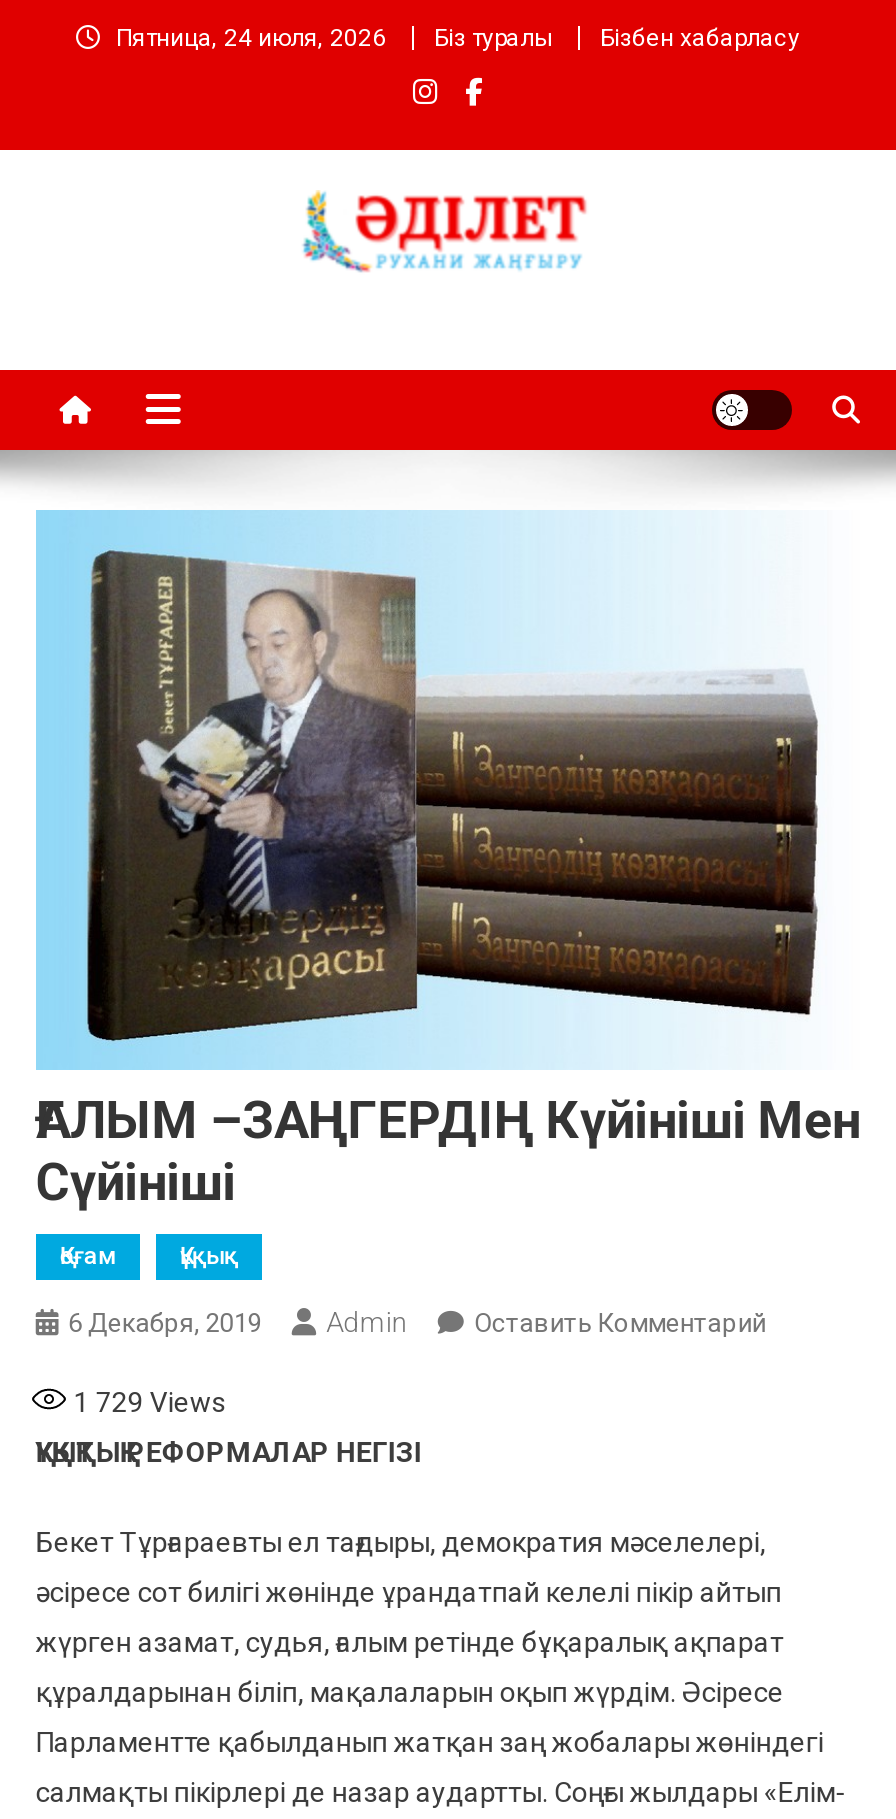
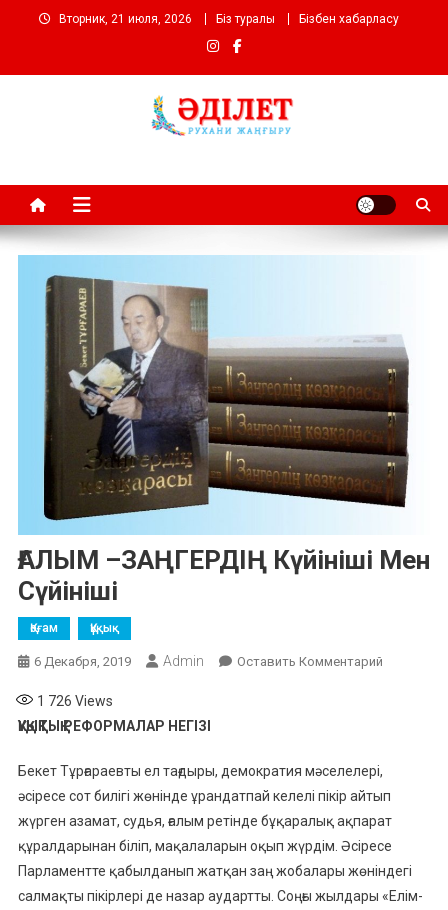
[116,24,386,52] Пятница, 24 июля, 2026 -> [59,12,192,26] Вторник, 21 июля, 2026
[74,1386,226,1418] 1 729 Views -> [37,693,113,709] 1 726 Views

